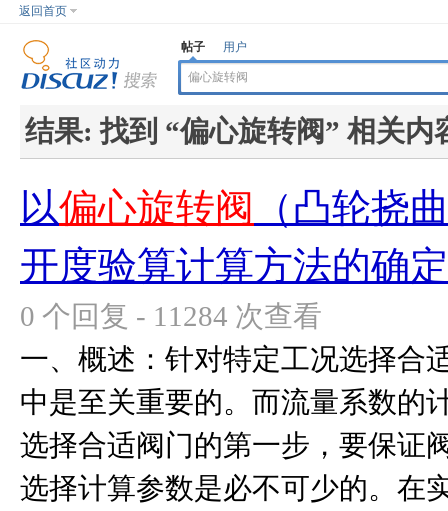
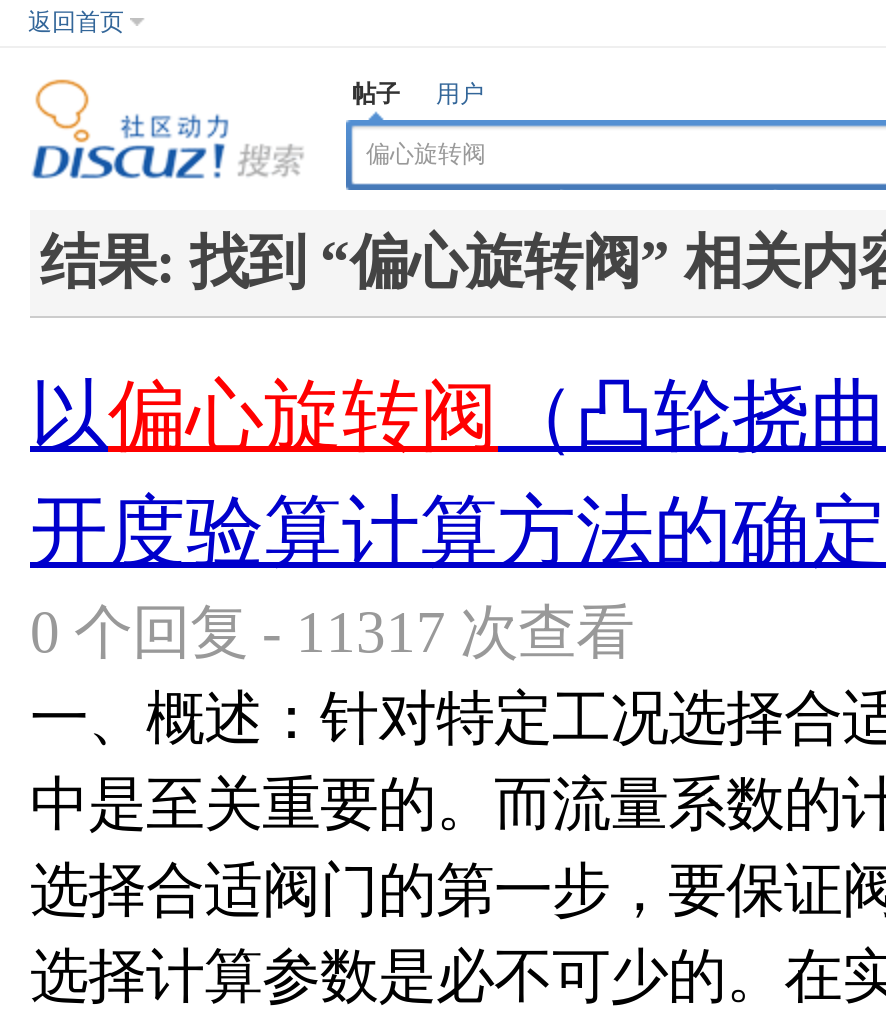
[20,300,322,332] 0 个回复 - 11284 次查看 -> [30,600,634,664] 0 个回复 - 11317 次查看

